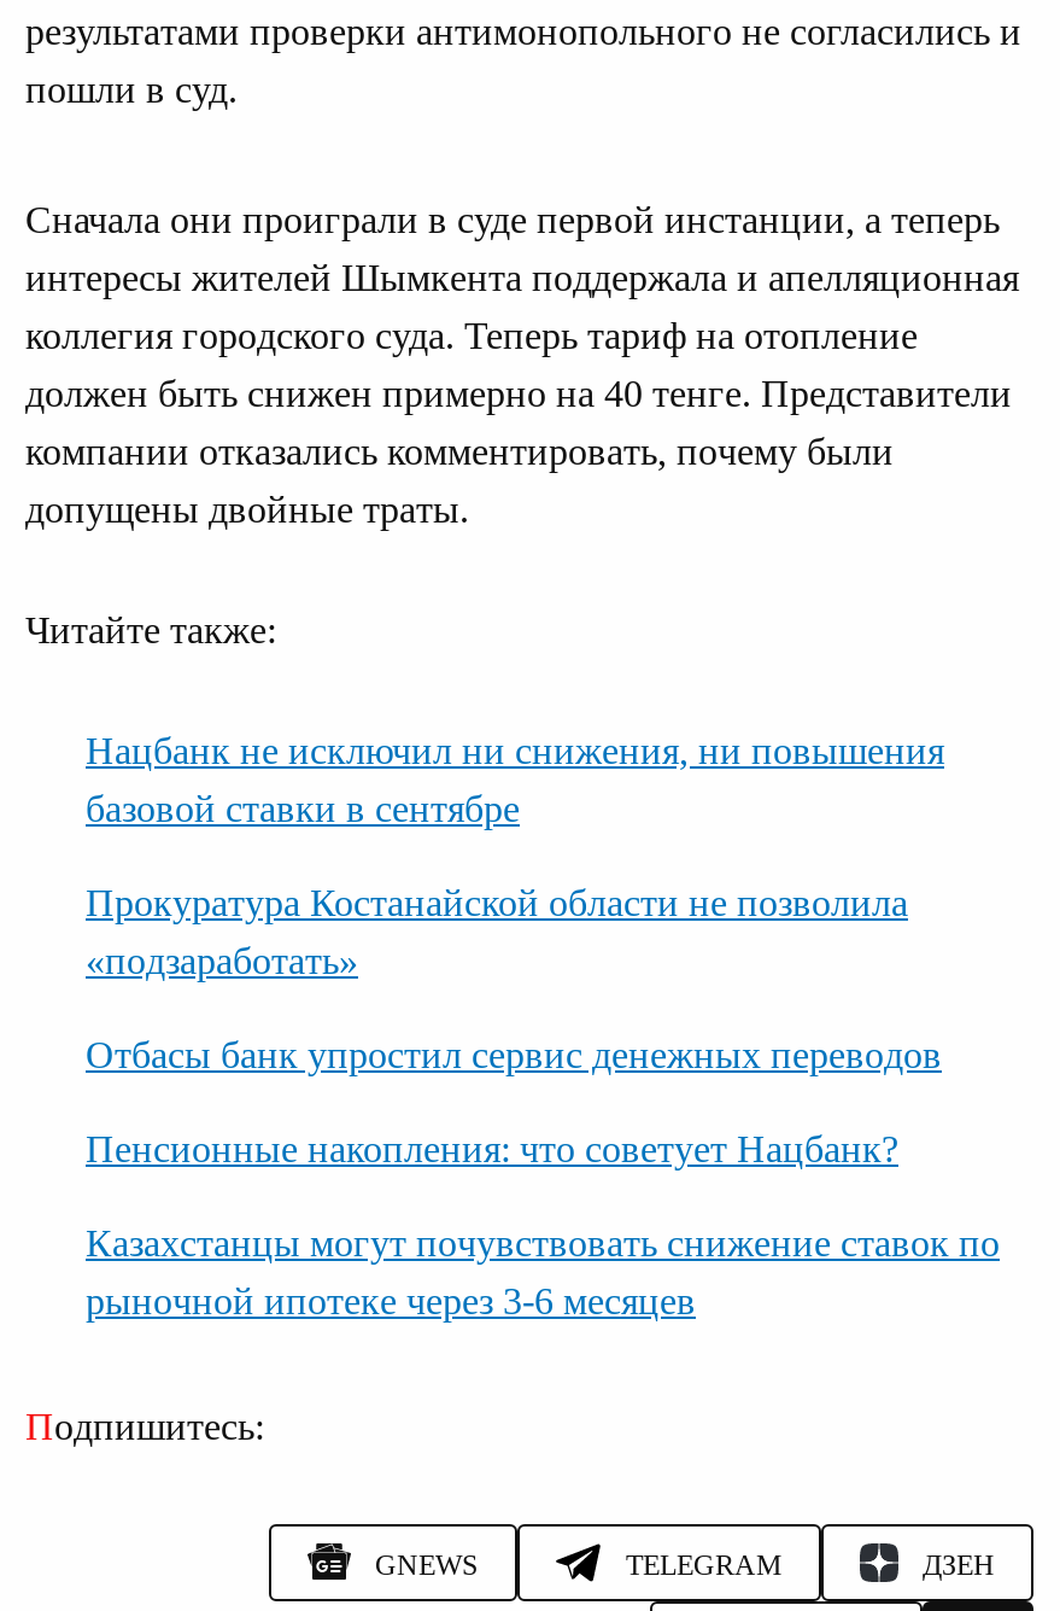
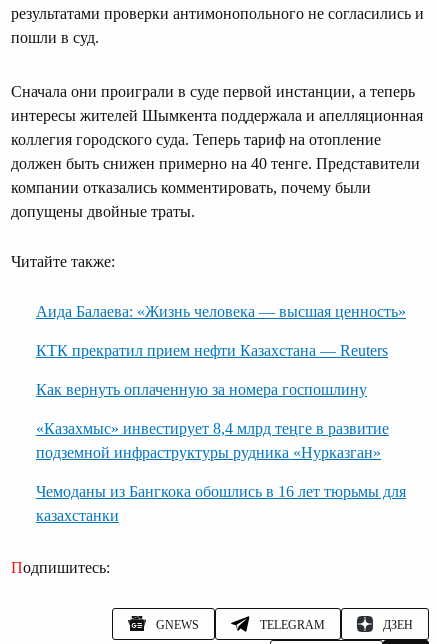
[86,729,944,828] Нацбанк не исключил ни снижения, ни повышения | базовой ставки в сентябре -> [36,303,406,320] Аида Балаева: «Жизнь человека — высшая ценность»
[86,881,908,980] Прокуратура Костанайской области не позволила | «подзаработать» -> [36,342,388,359] КТК прекратил прием нефти Казахстана — Reuters
[86,1033,942,1074] Отбасы банк упростил сервис денежных переводов -> [36,381,367,398] Как вернуть оплаченную за номера госпошлину
[86,1128,898,1169] Пенсионные накопления: что советует Нацбанк? -> [36,420,389,461] «Казахмыс» инвестирует 8,4 млрд теңге в развитие | подземной инфраструктуры рудника «Нурказган»
[86,1222,1000,1321] Казахстанцы могут почувствовать снижение ставок по | рыночной ипотеке через 3-6 месяцев -> [36,483,406,524] Чемоданы из Бангкока обошлись в 16 лет тюрьмы для | казахстанки

